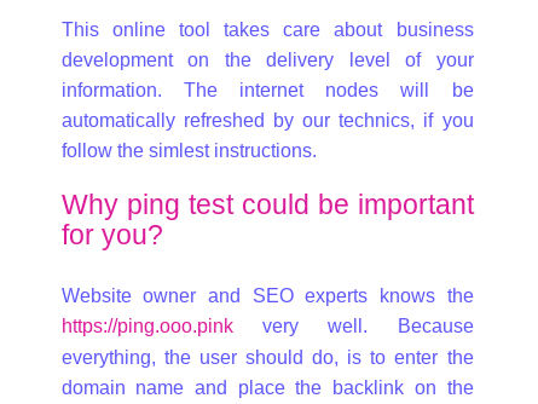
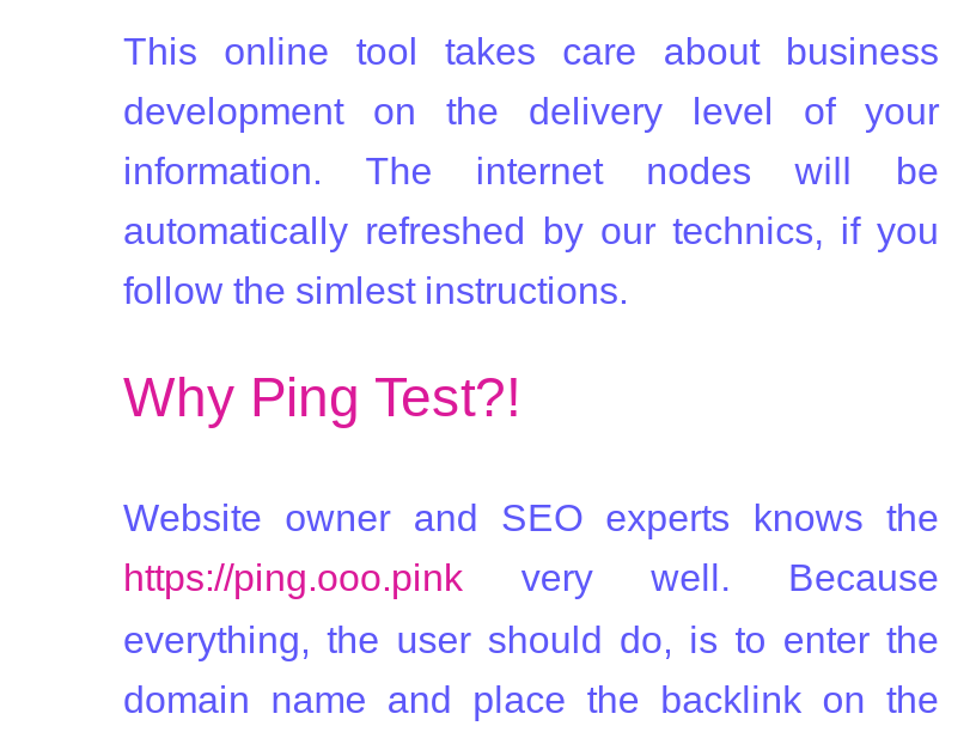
[61,189,473,250] Why ping test could be important | for you? -> [123,366,520,428] Why Ping Test?!

